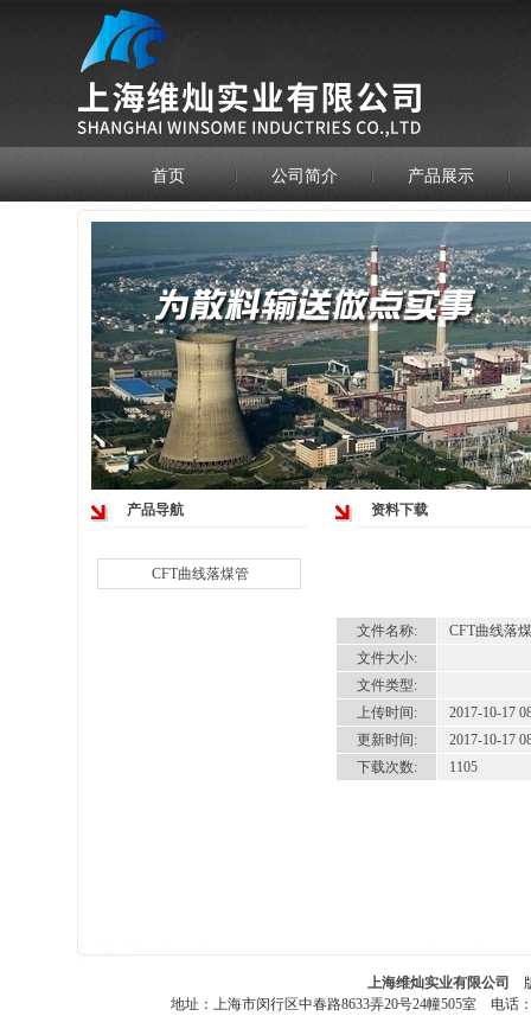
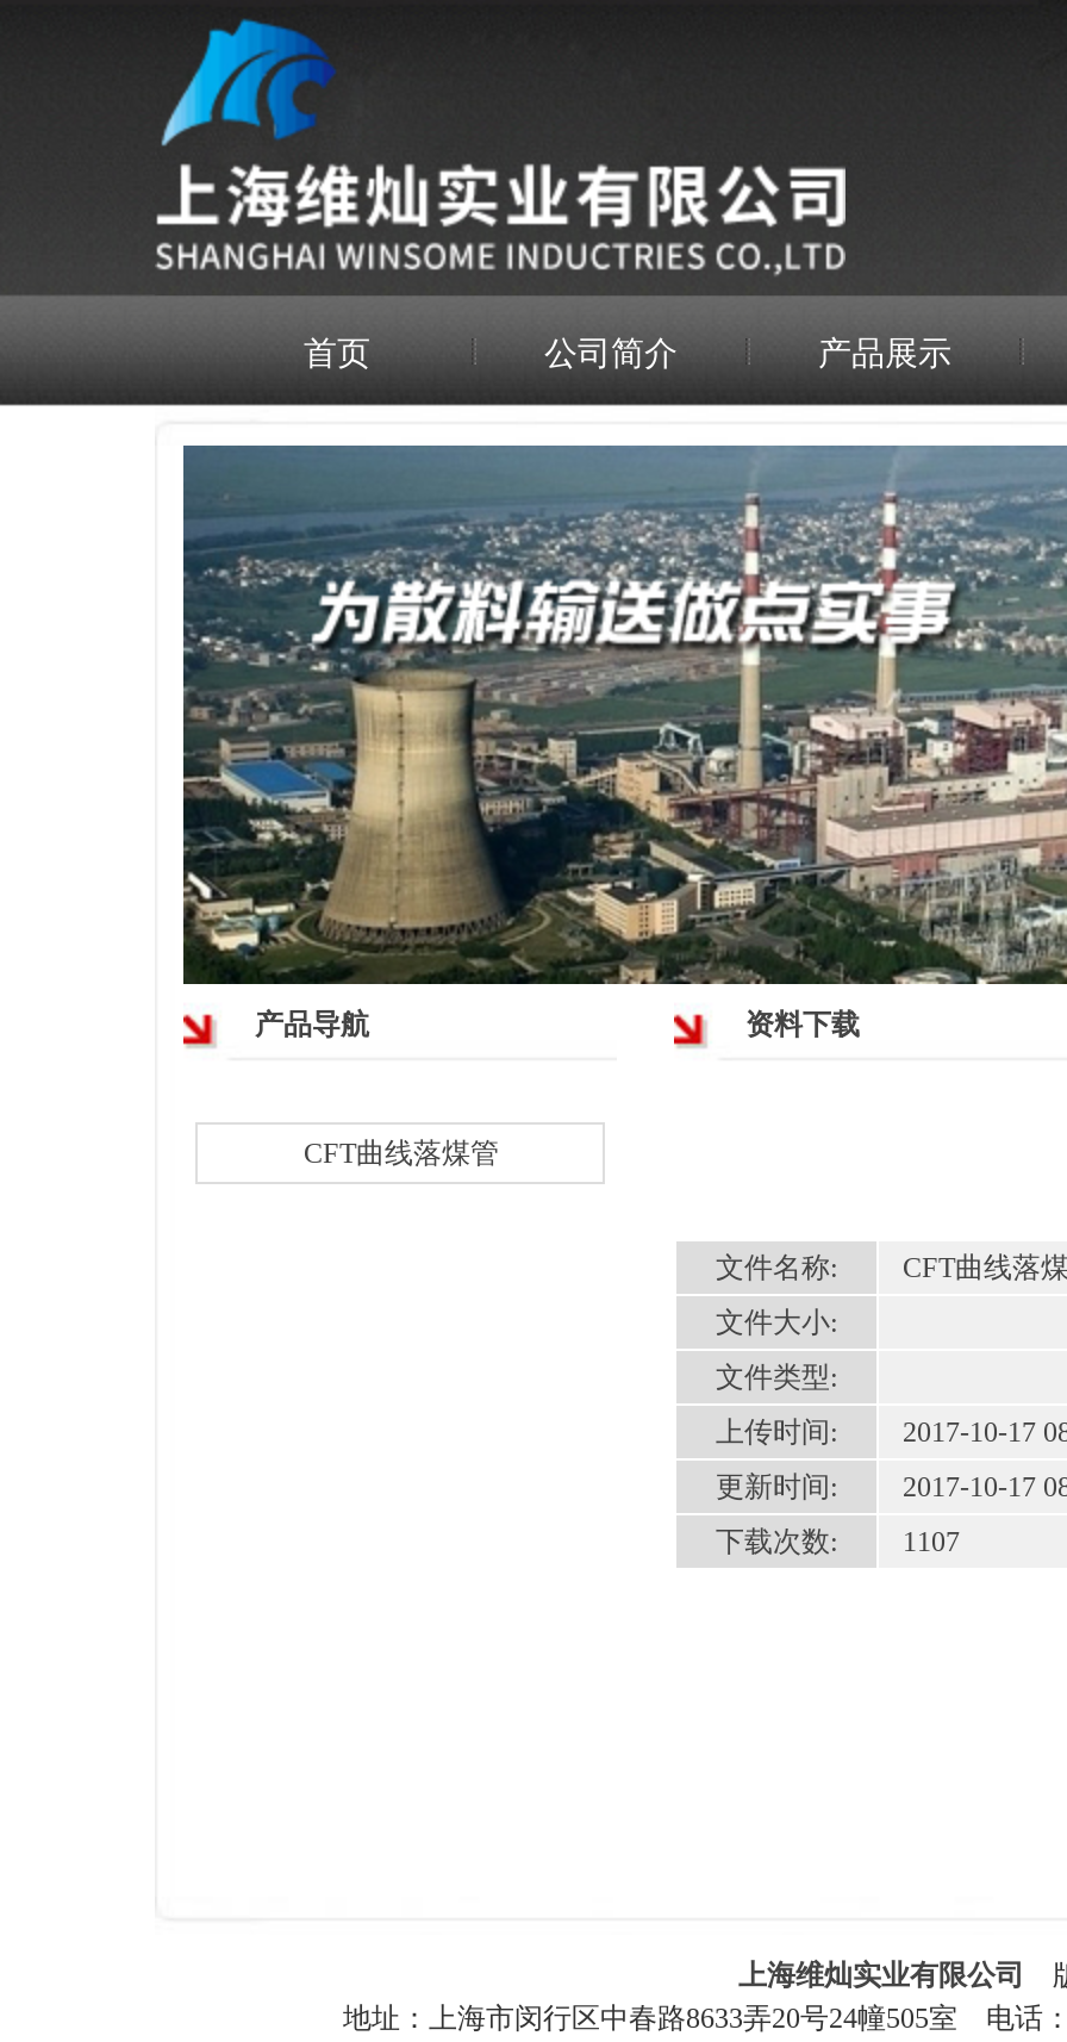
[356,759,478,775] 下载次数: 1105 -> [716,1525,960,1558] 下载次数: 1107

